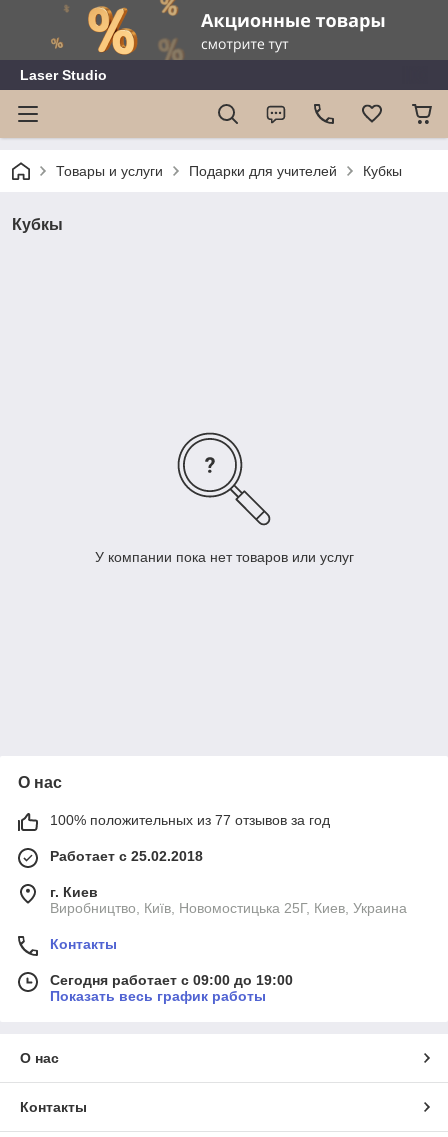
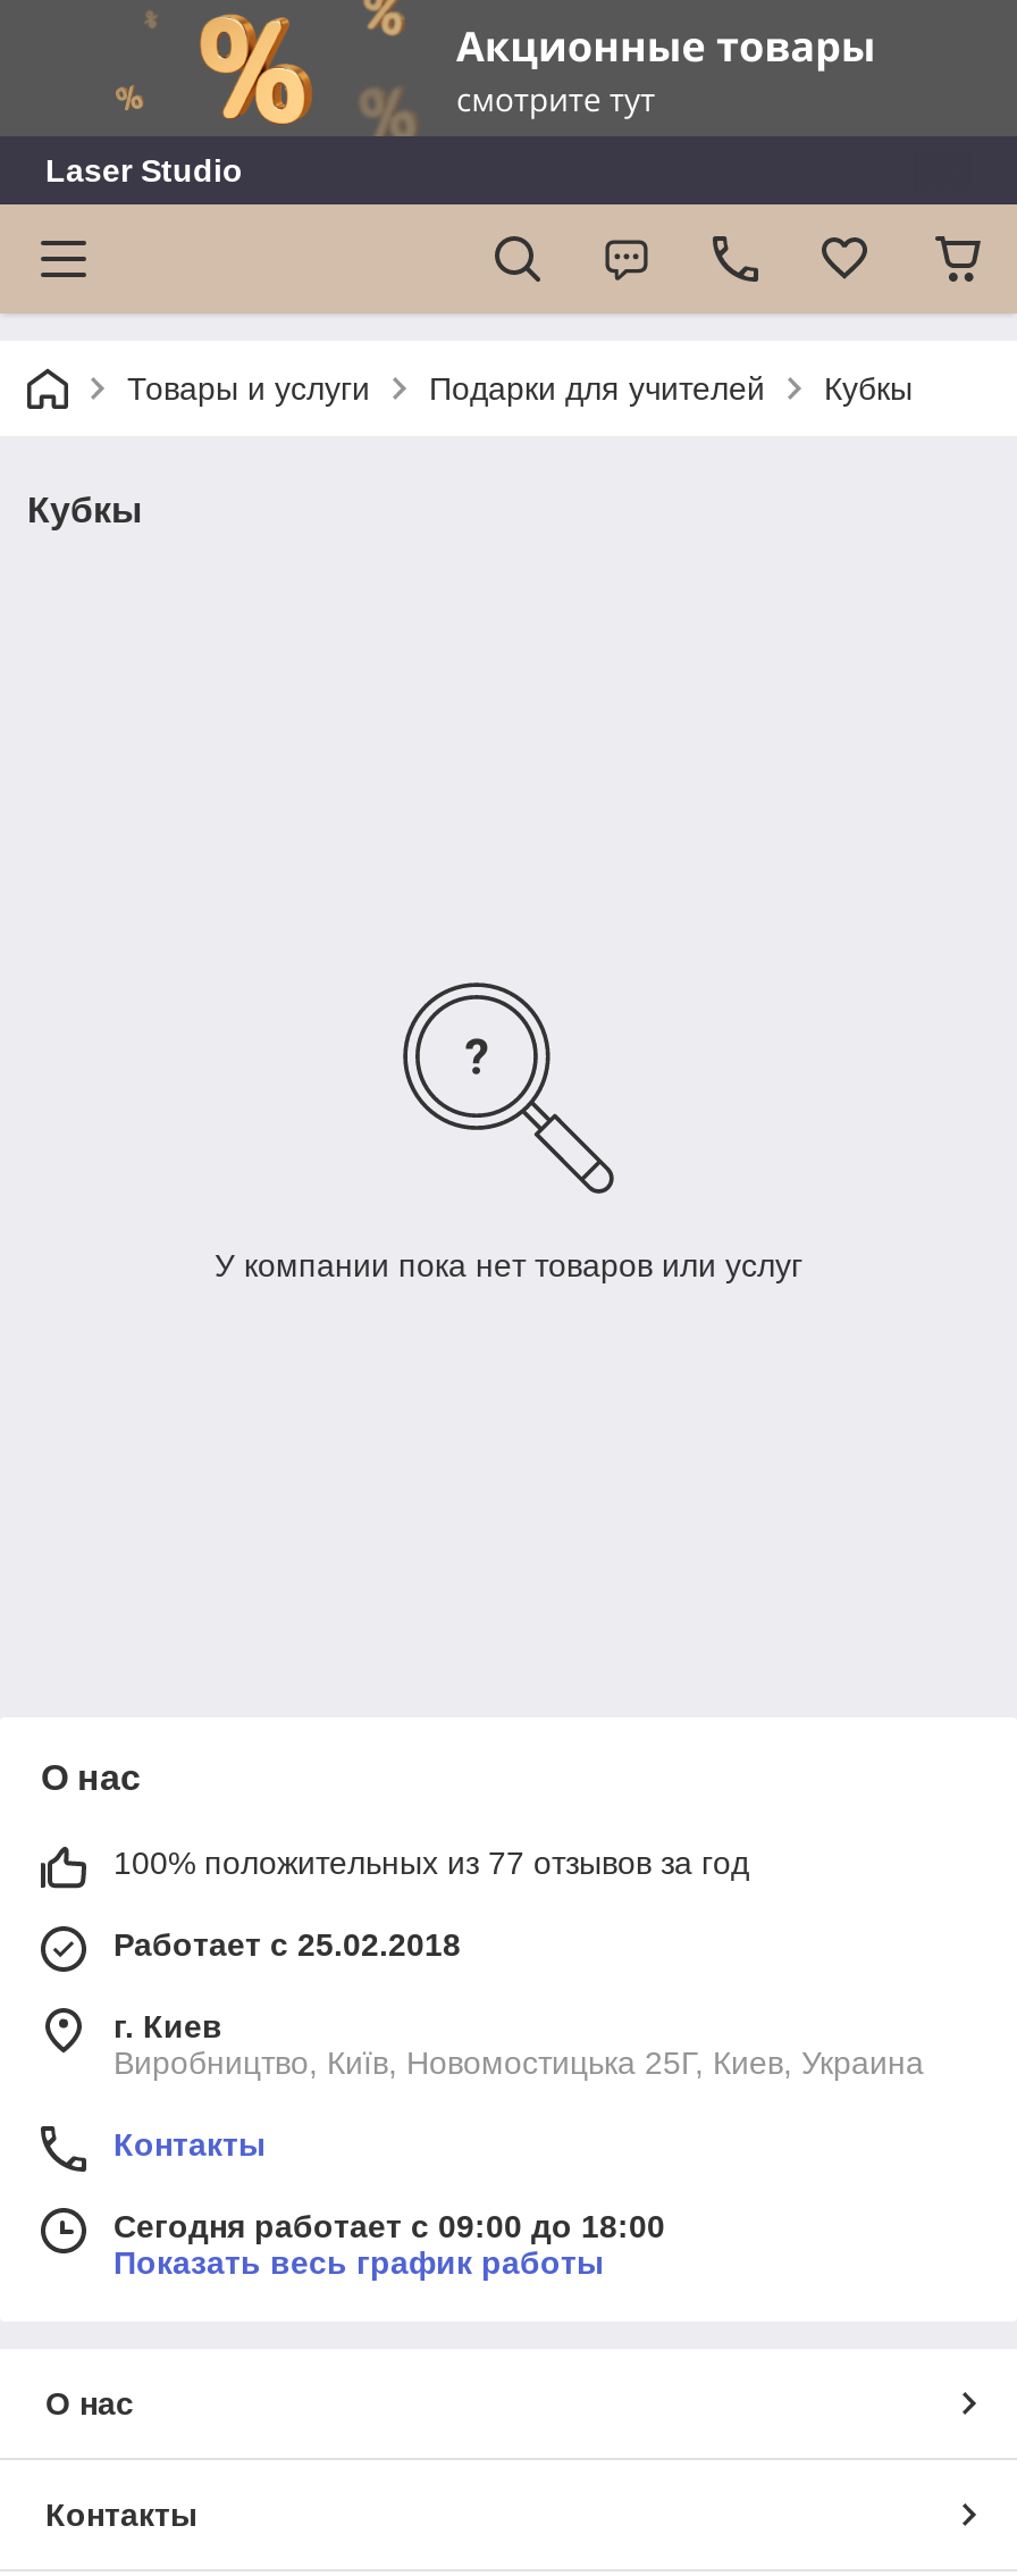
[50,972,293,988] Сегодня работает с 09:00 до 19:00 -> [114,2209,665,2245] Сегодня работает с 09:00 до 18:00

